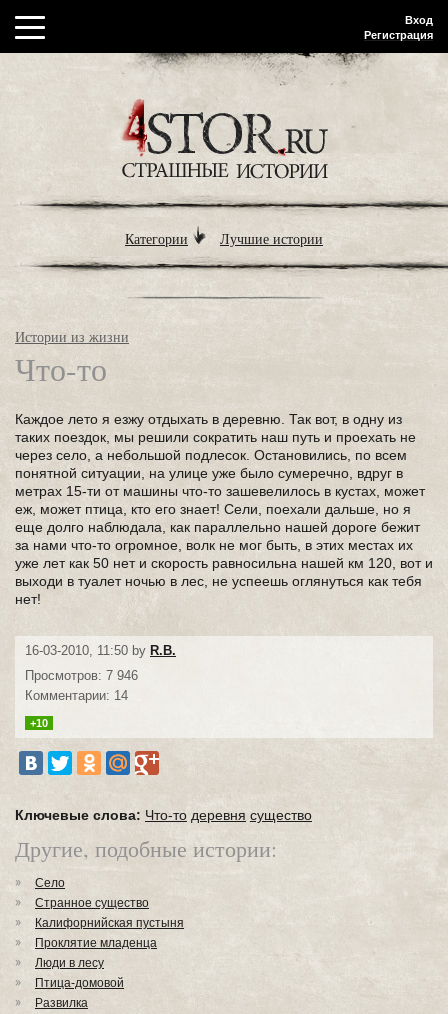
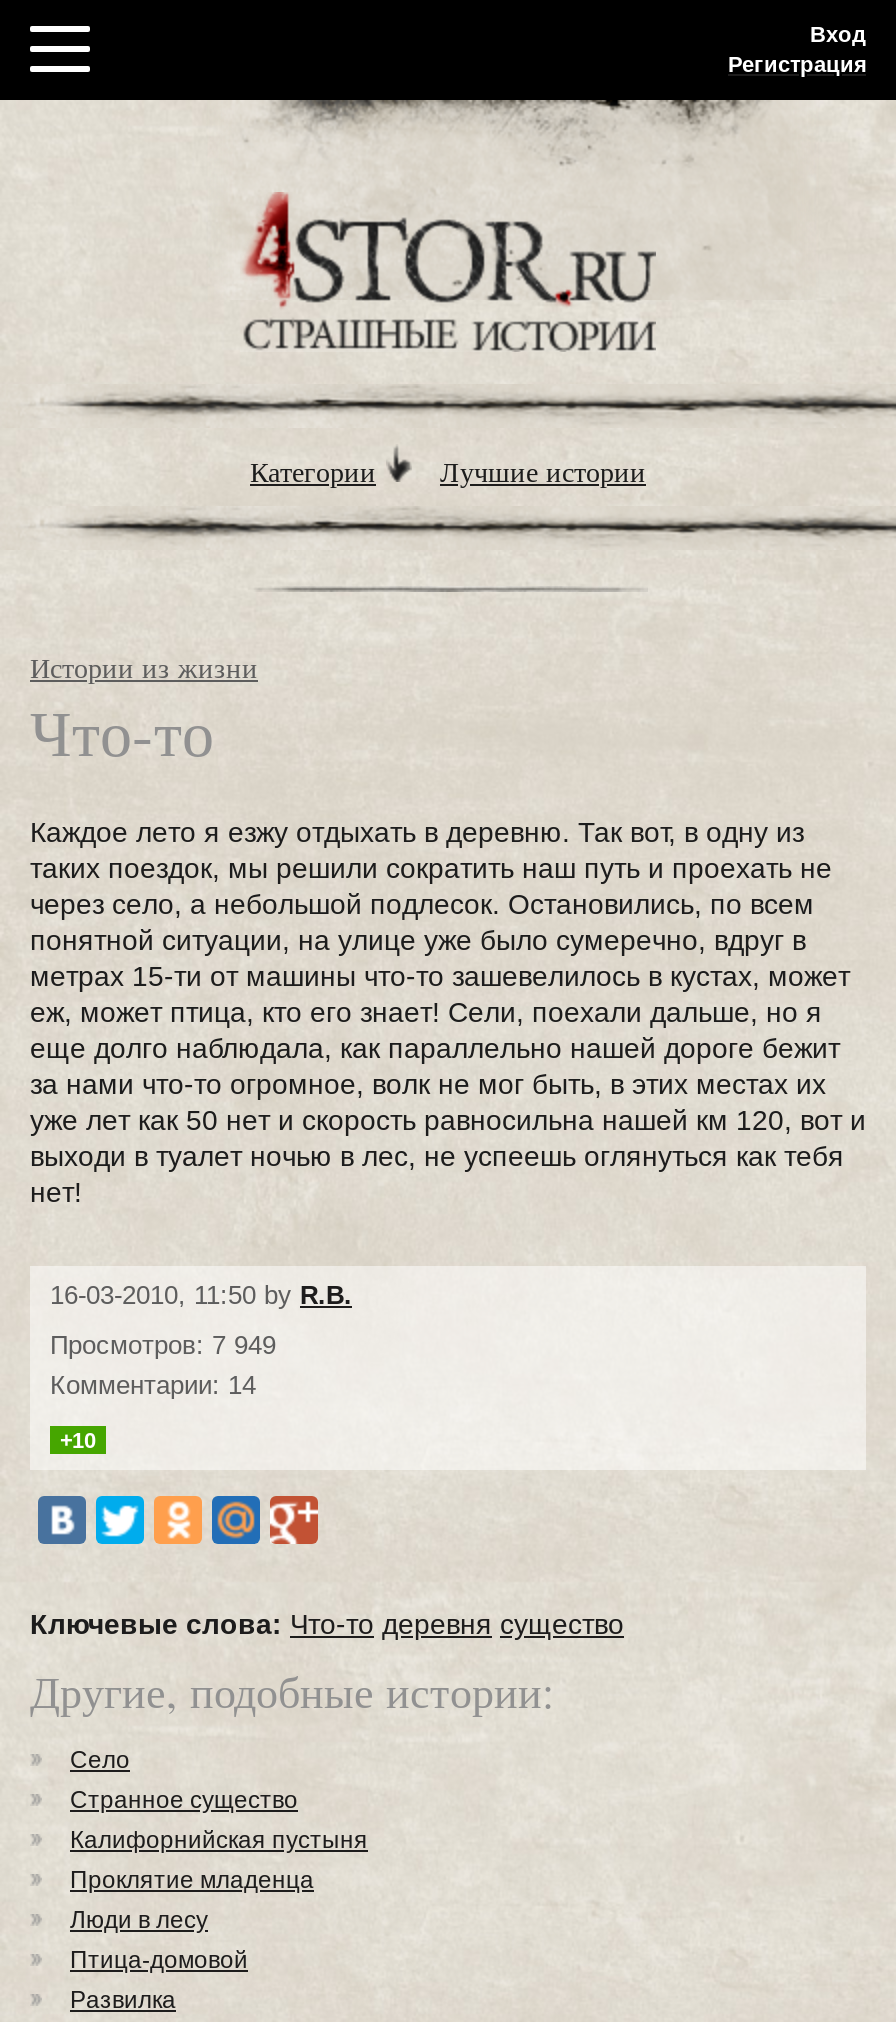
[25,668,138,683] Просмотров: 7 946 -> [50,1330,276,1360] Просмотров: 7 949

